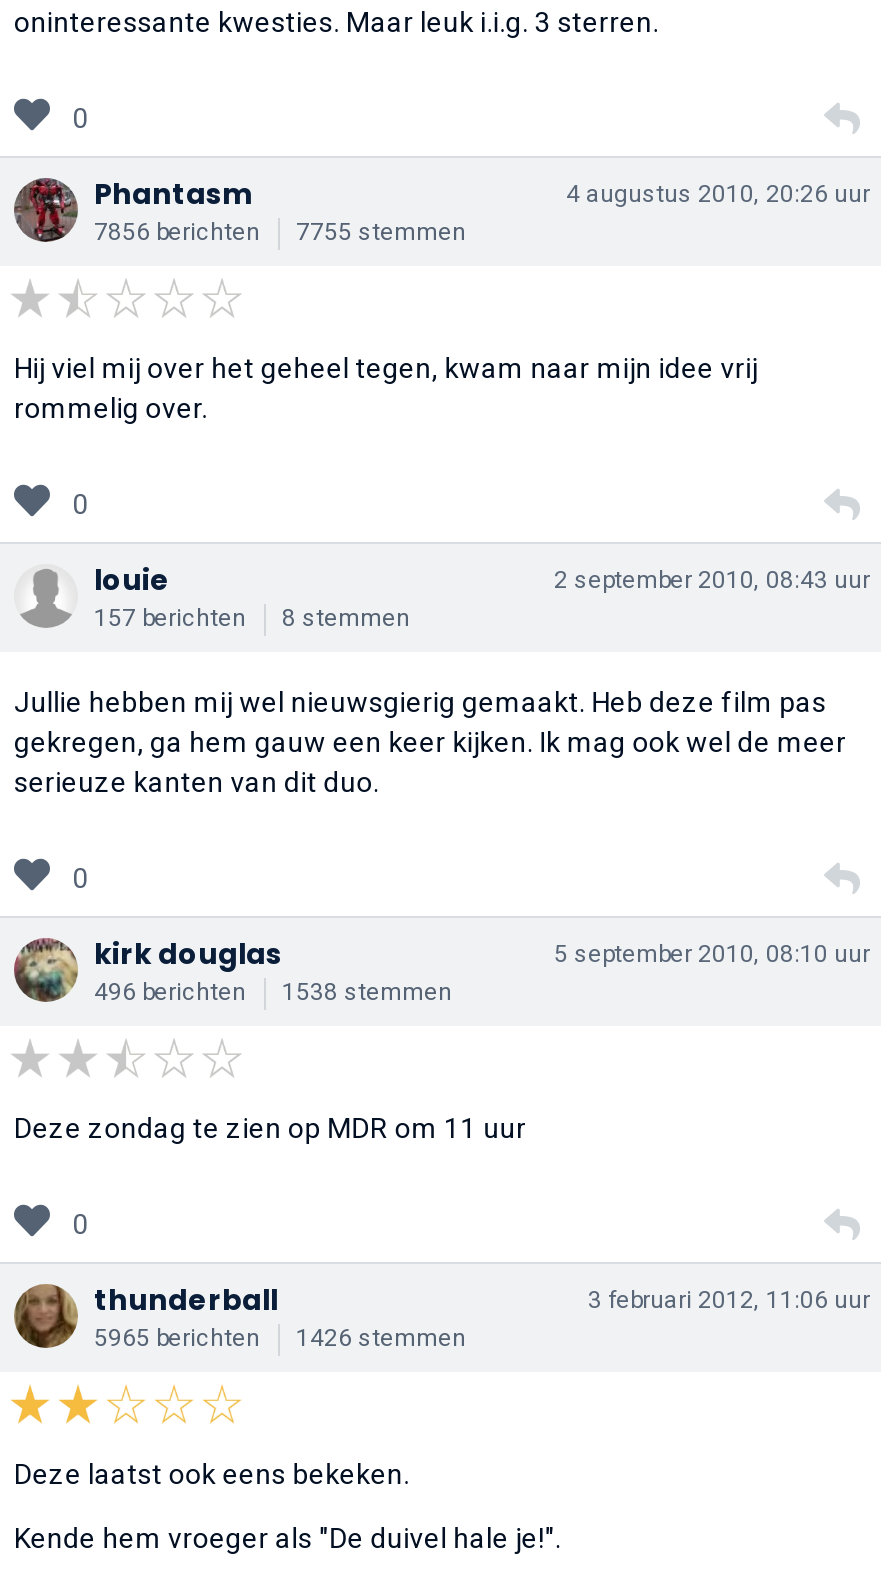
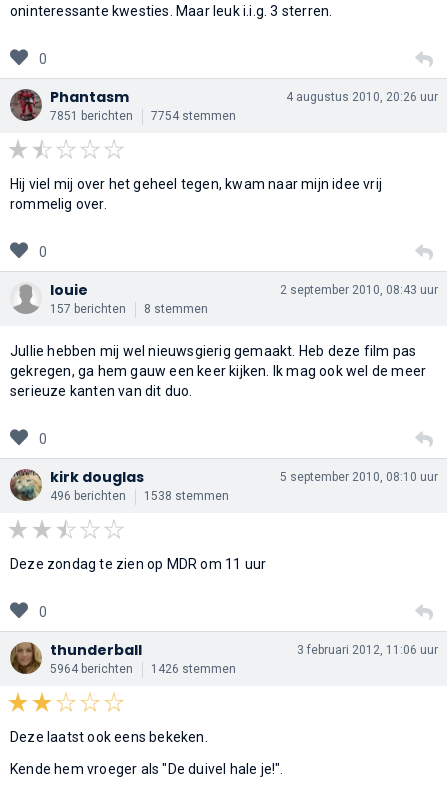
[94,218,260,246] 7856 berichten -> [50,109,133,123] 7851 berichten
[296,218,466,246] 7755 stemmen -> [151,109,236,123] 7754 stemmen
[94,1324,466,1352] 5965 berichten 1426 stemmen -> [50,662,236,676] 5964 berichten 1426 stemmen

